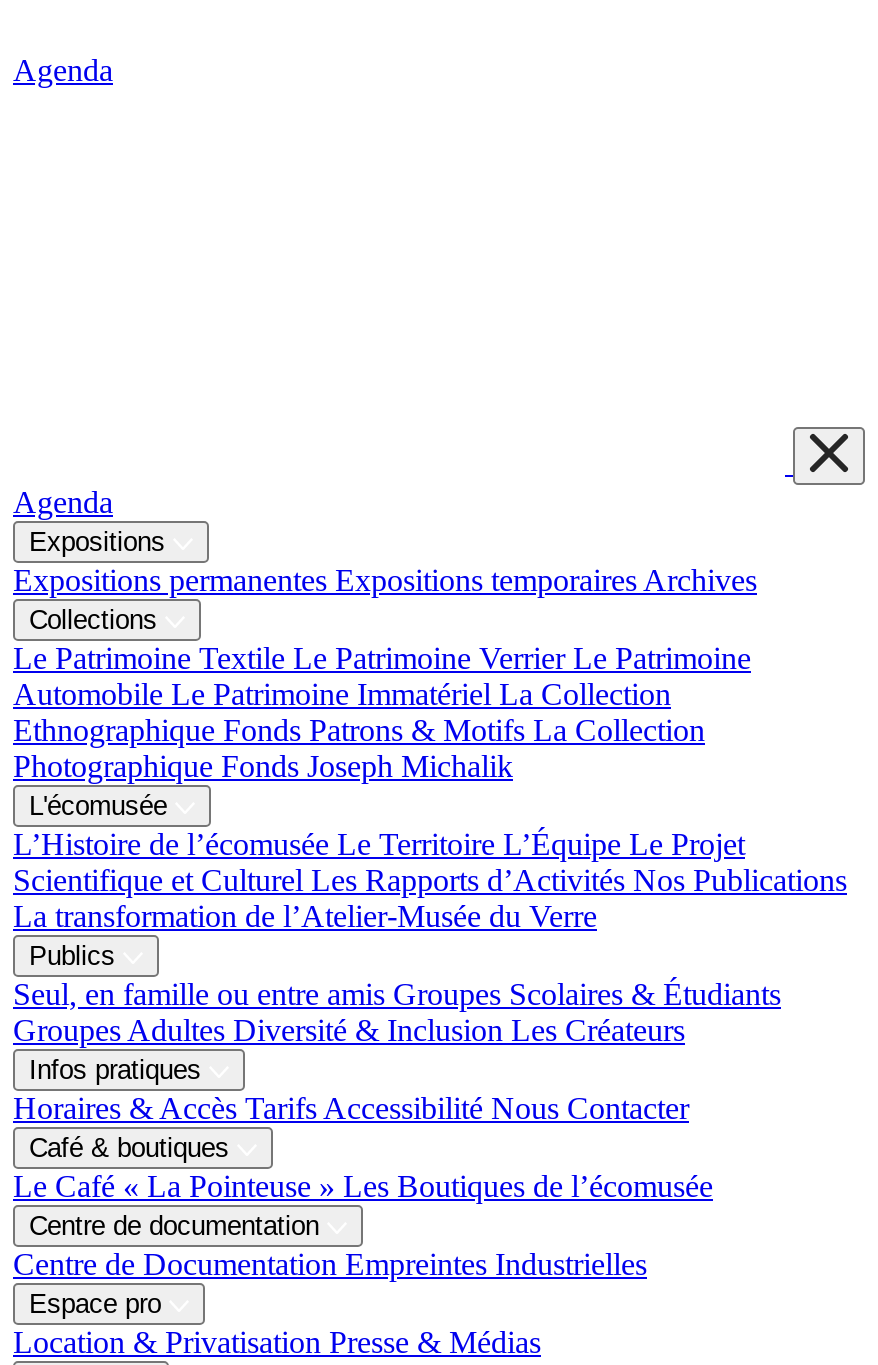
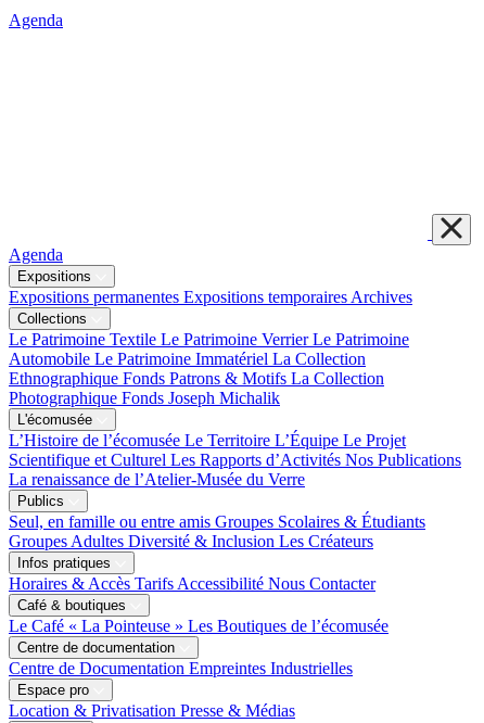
[13,899,597,933] La transformation de l’Atelier-Musée du Verre -> [9,470,305,489] La renaissance de l’Atelier-Musée du Verre

